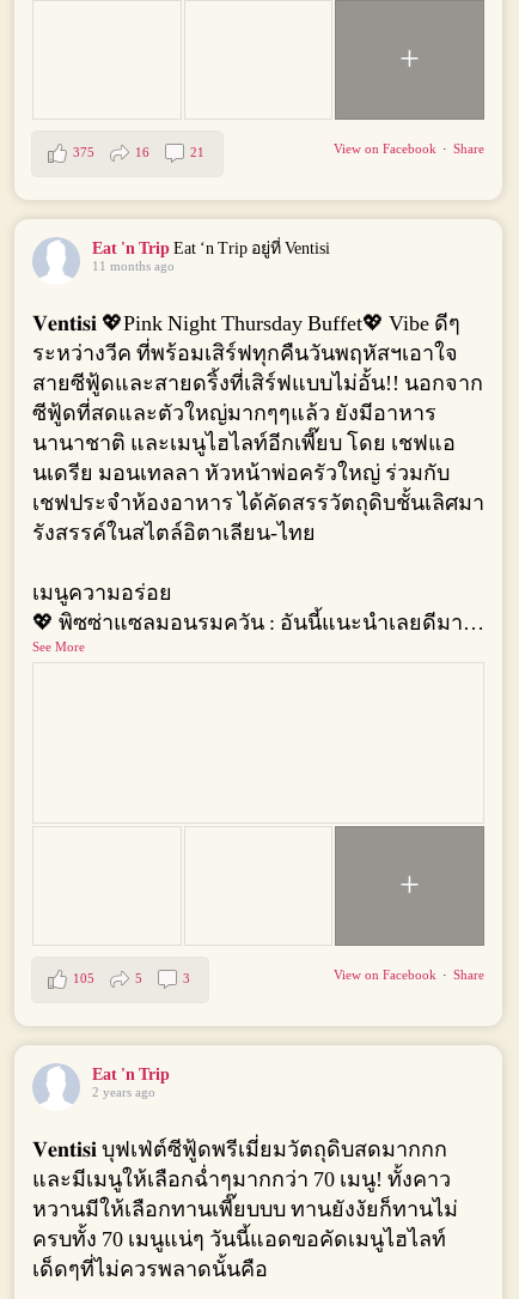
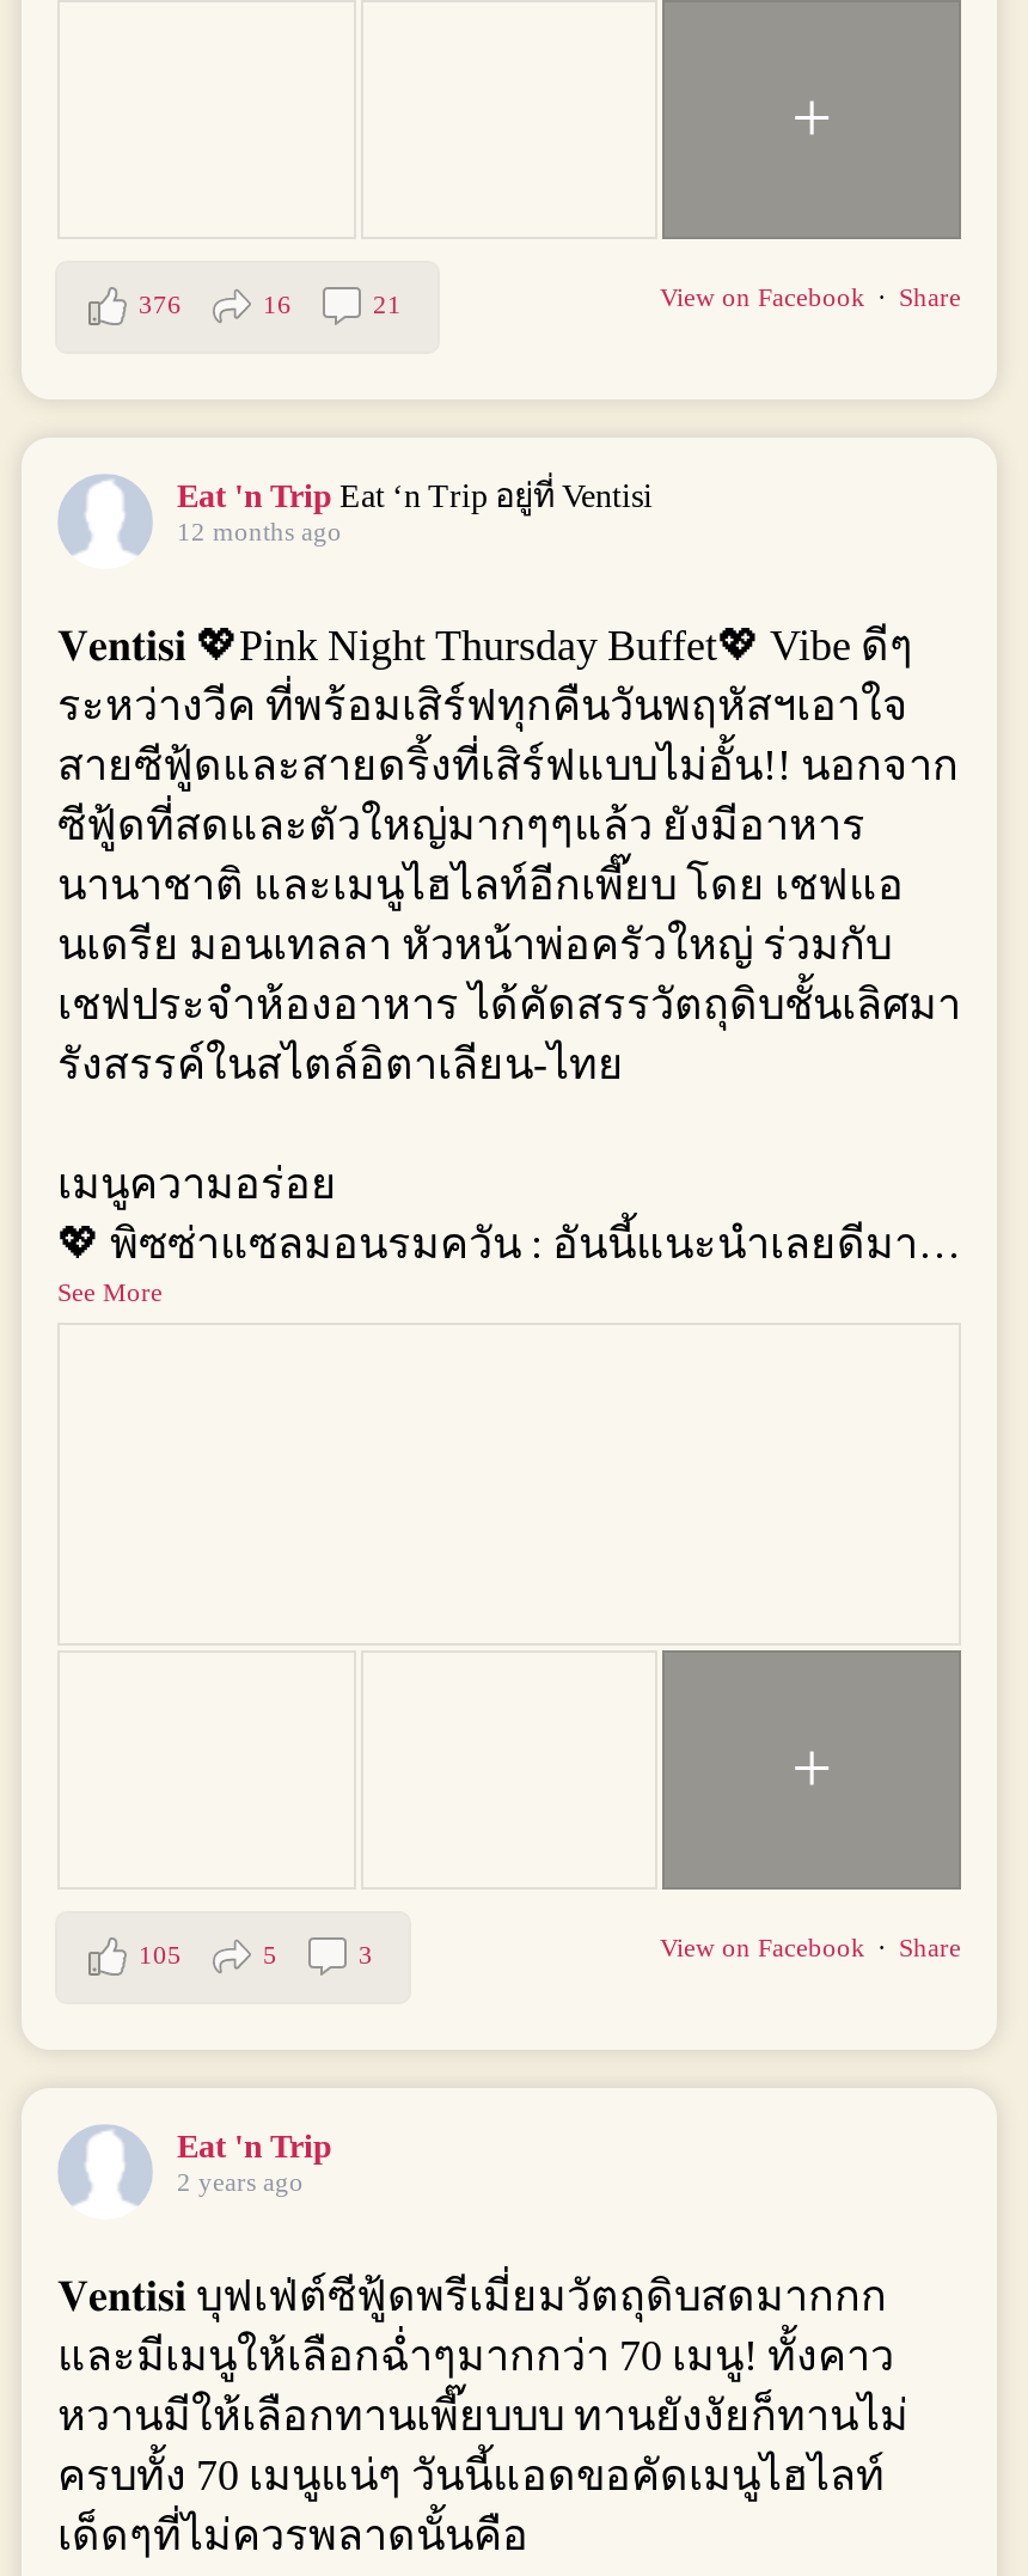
[73,145,94,161] 375 -> [139,290,182,321] 376
[92,259,175,275] 11 months ago -> [177,518,342,549] 12 months ago

